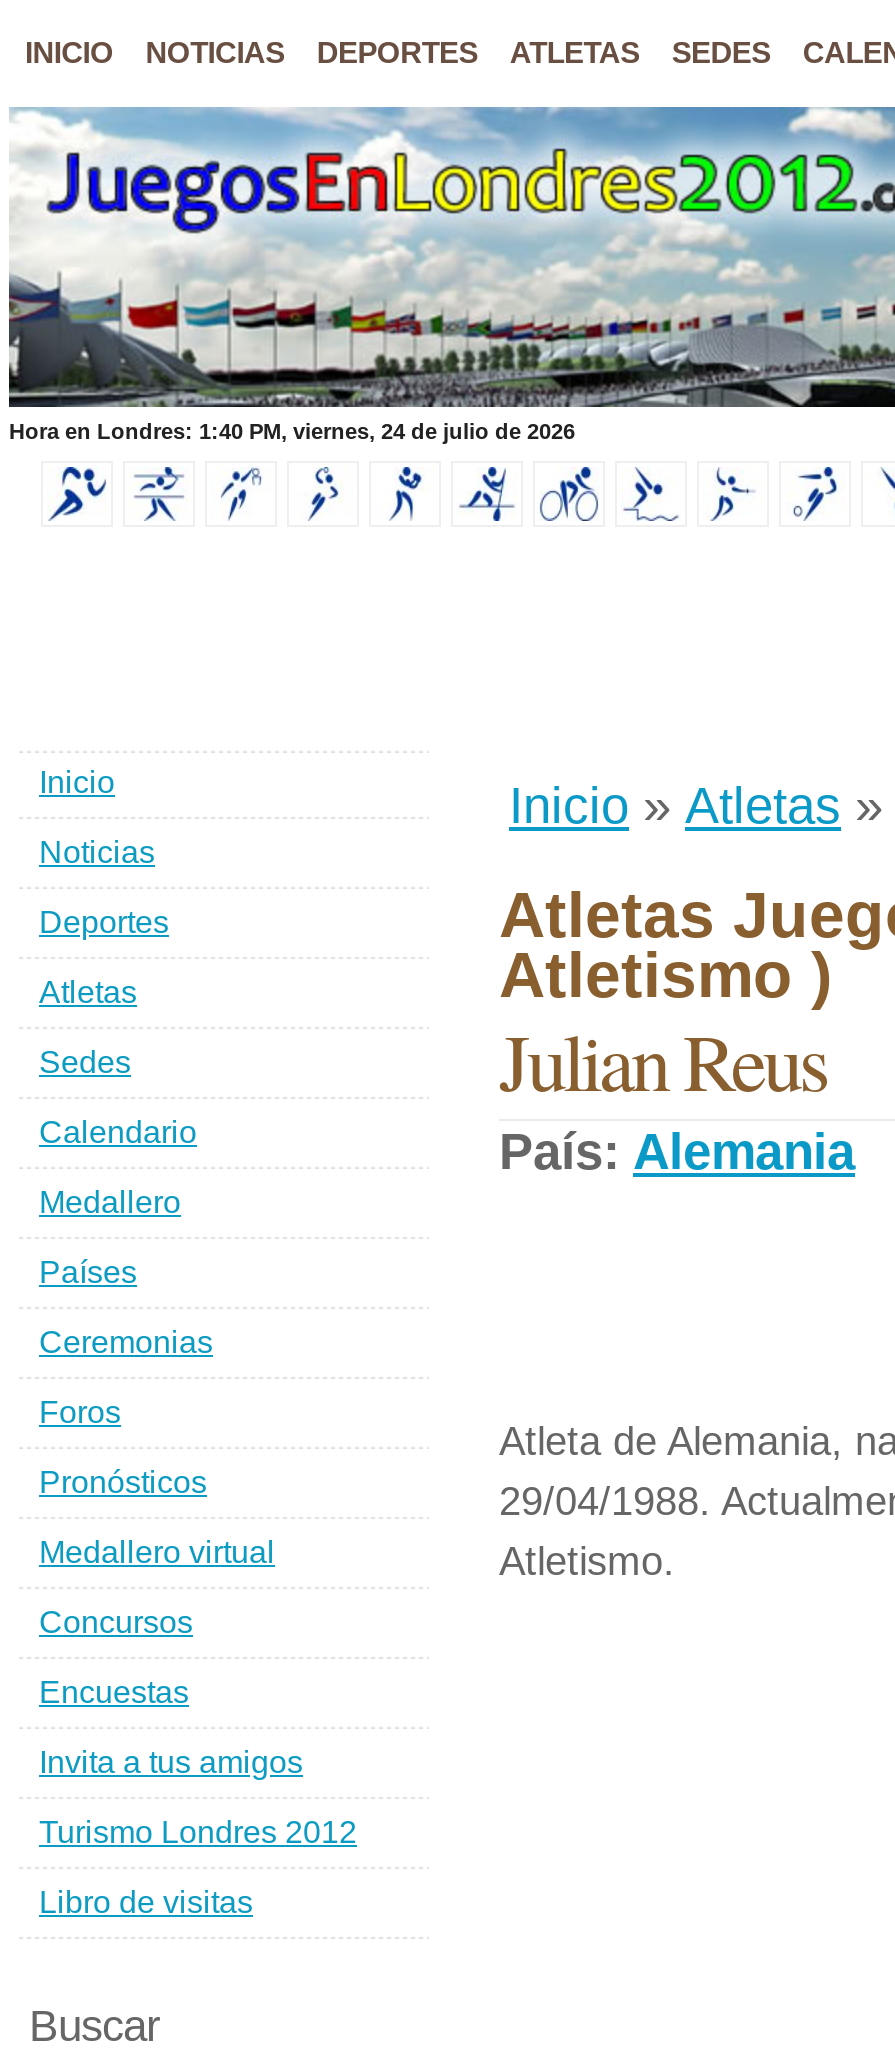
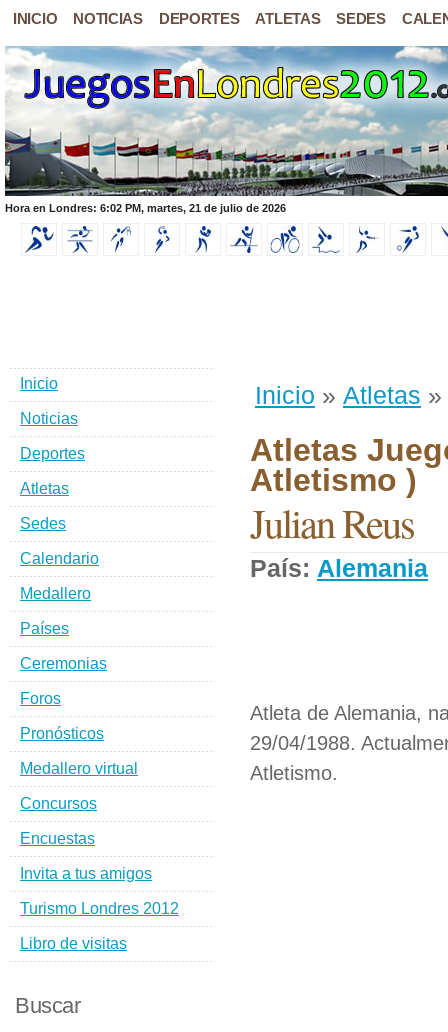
[9,419,575,443] Hora en Londres: 1:40 PM, viernes, 24 de julio de 2026 -> [5,202,286,214] Hora en Londres: 6:02 PM, martes, 21 de julio de 2026

